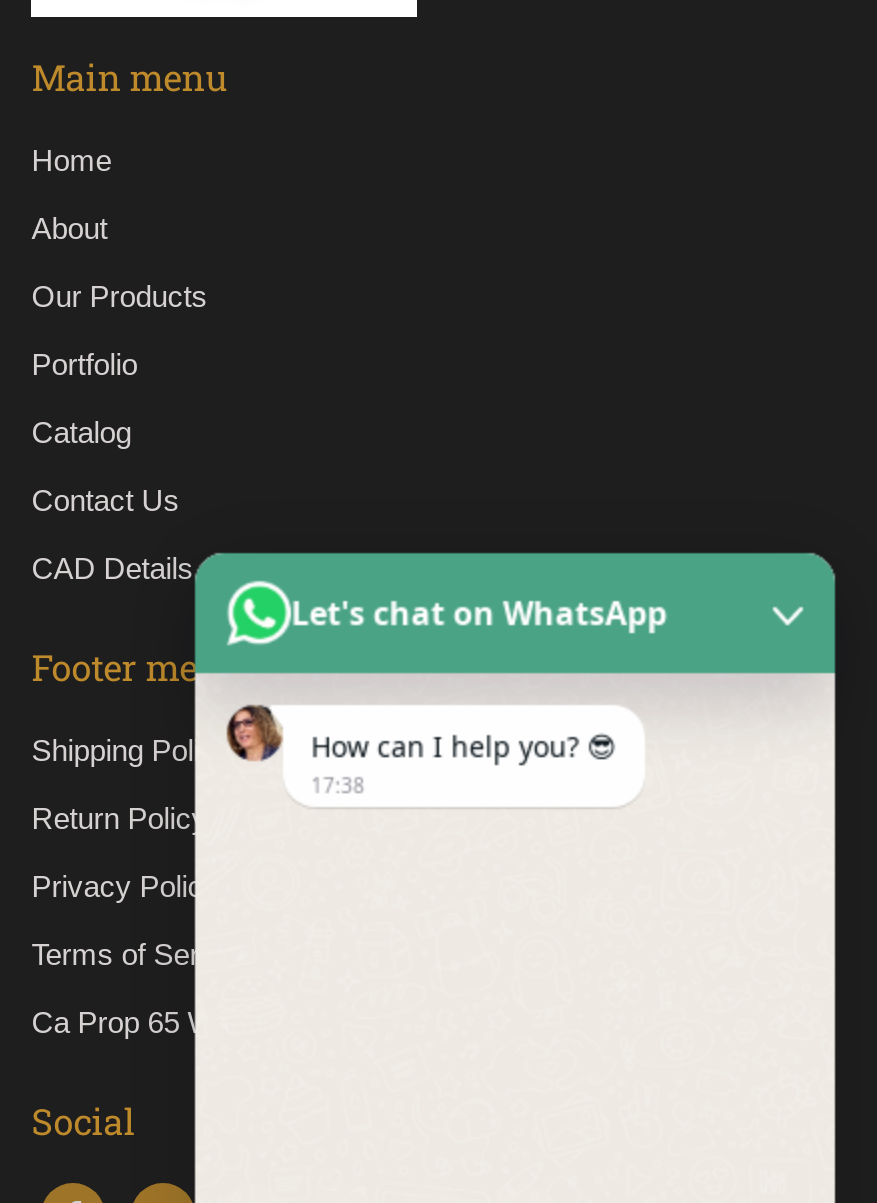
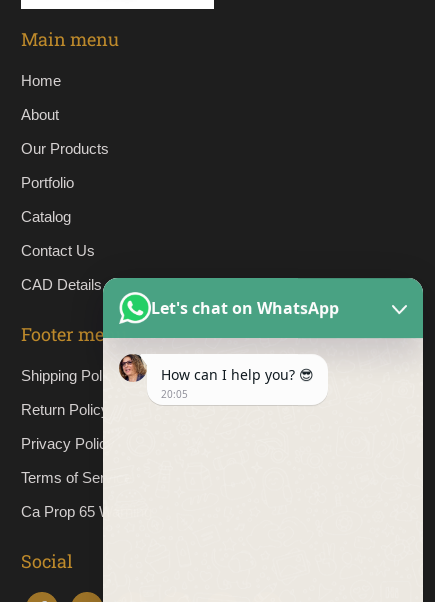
[311,771,365,799] 17:38 -> [161,386,188,400] 20:05

